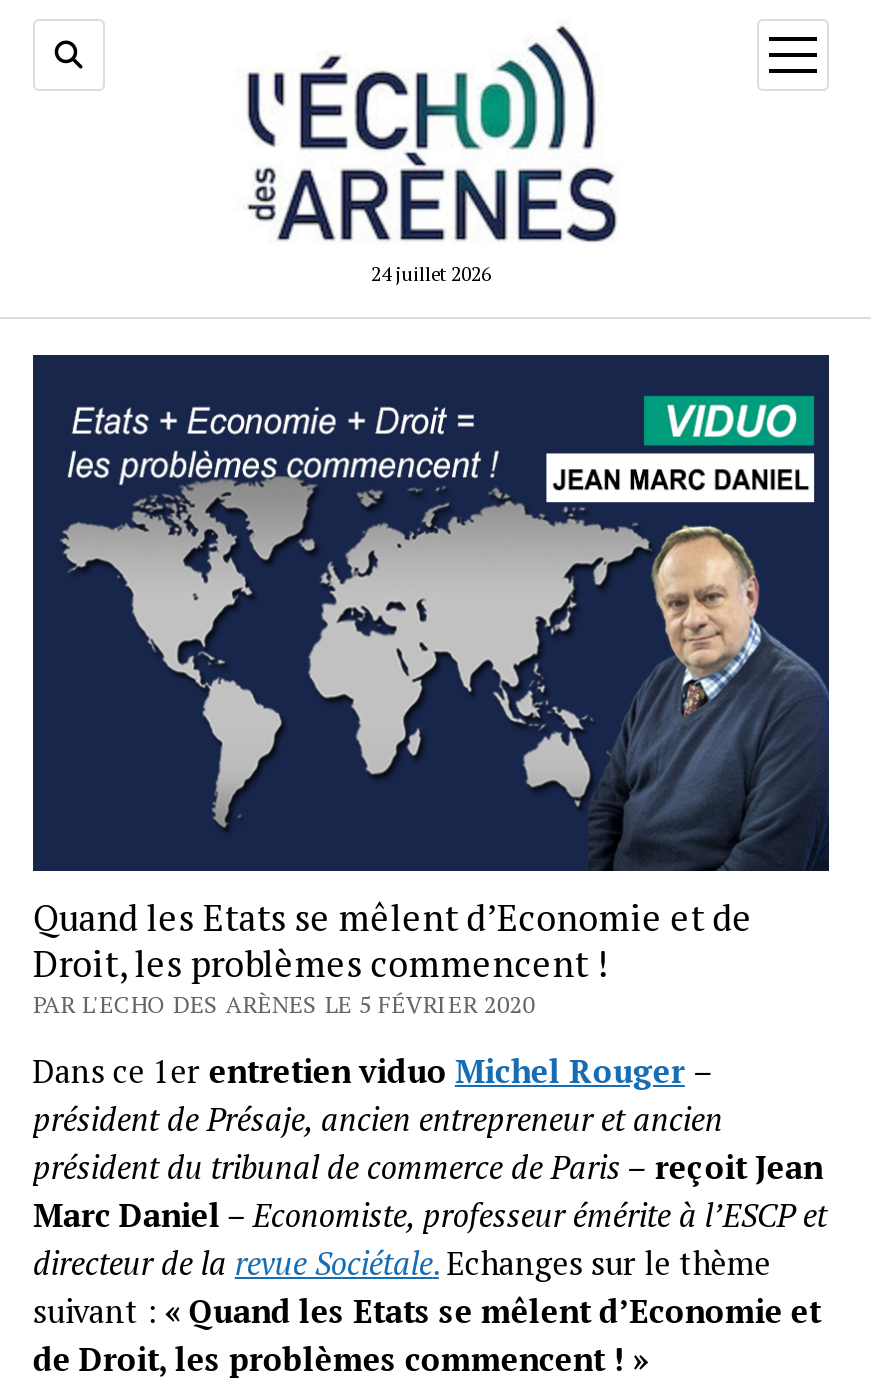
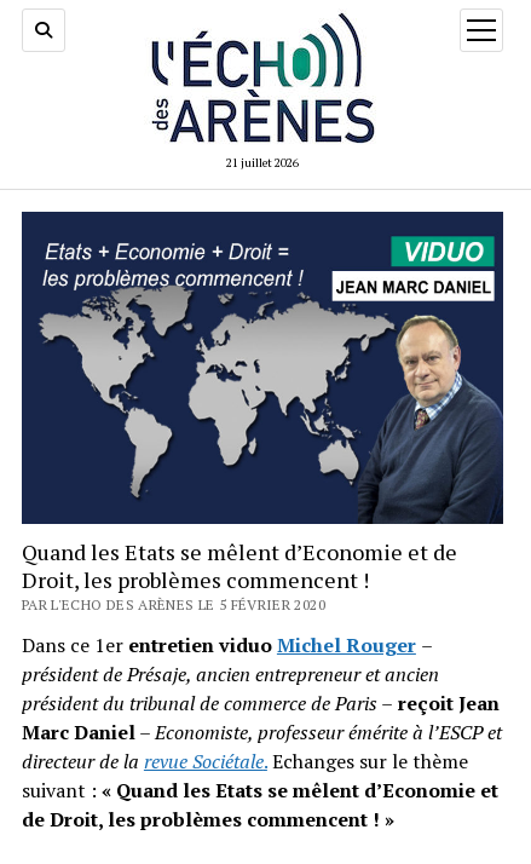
[371,261,491,287] 24 juillet 2026 -> [226,155,299,171] 21 juillet 2026

